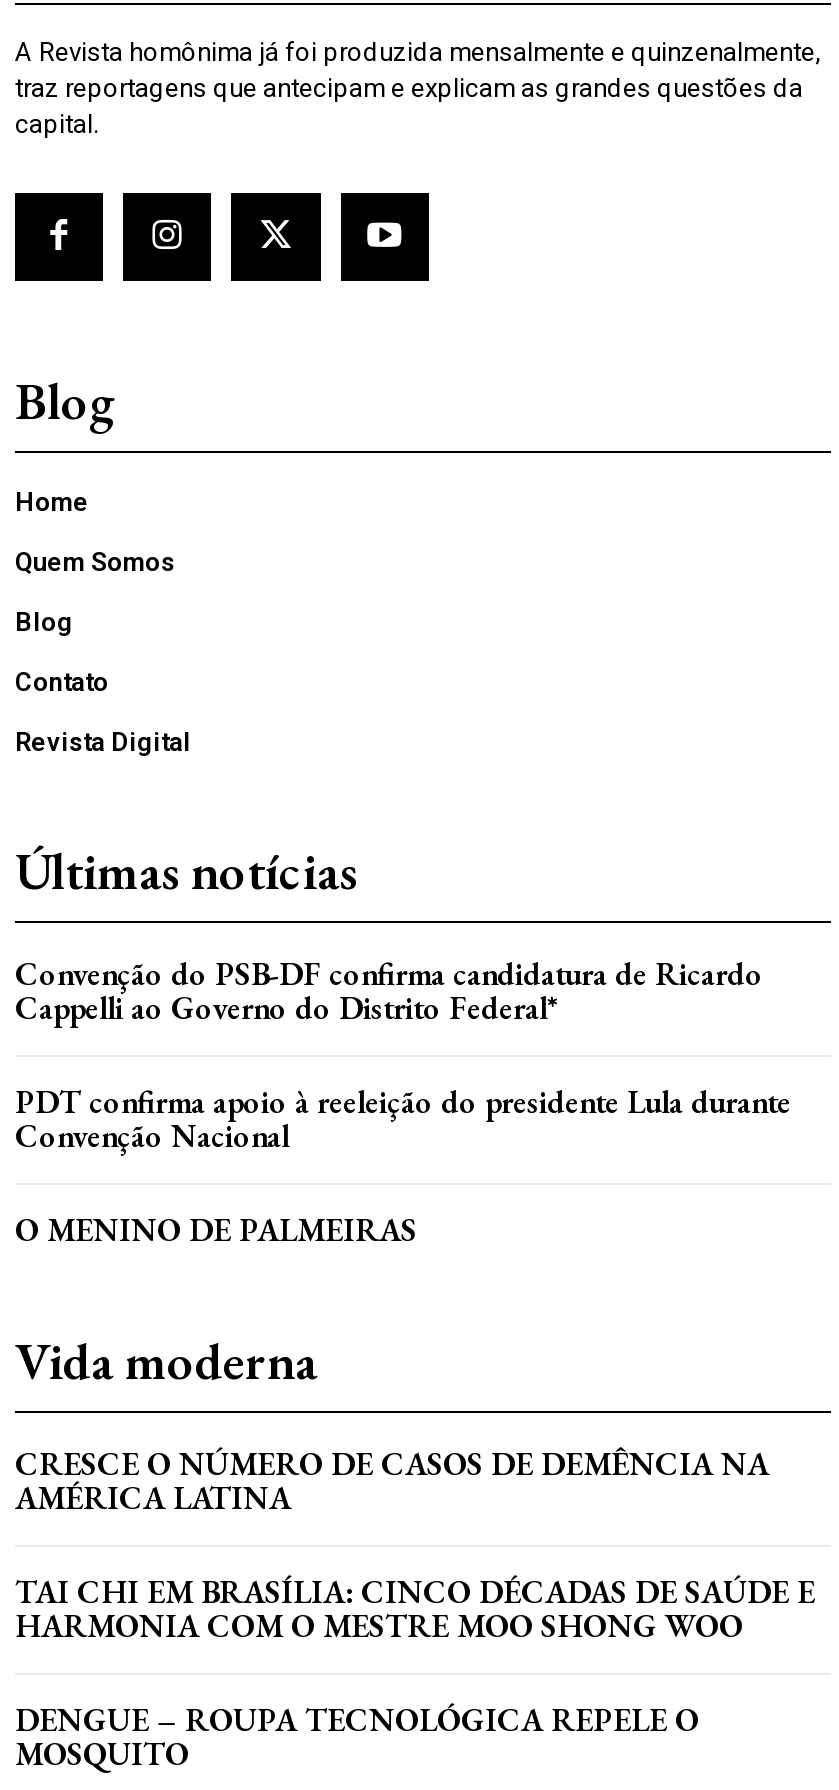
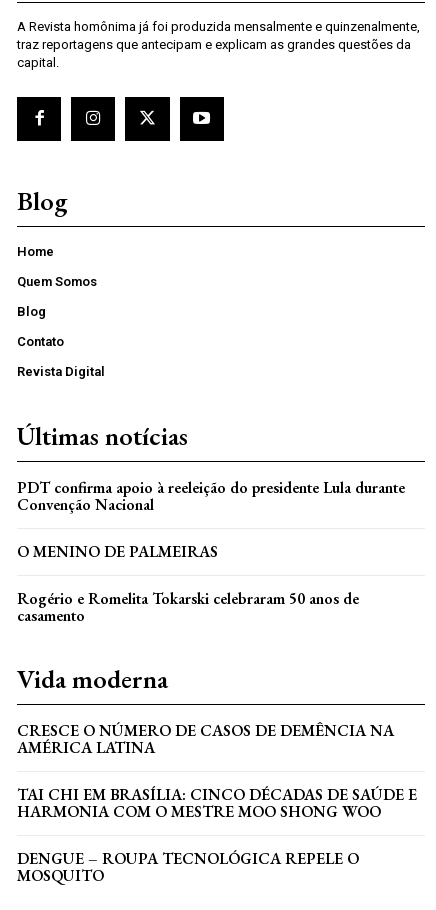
[15,953,763,1029] Convenção do PSB-DF confirma candidatura de Ricardo | Cappelli ao Governo do Distrito Federal* -> none
moved [15,1081,791,1251] -> [17,477,405,562]: PDT confirma apoio à reeleição do presidente Lula durante | Convenção Nacional | O MENINO DE PALMEIRAS
none -> [17,588,359,626] Rogério e Romelita Tokarski celebraram 50 anos de | casamento

